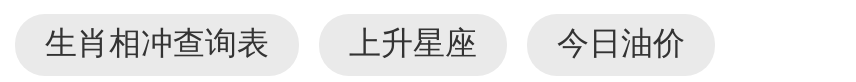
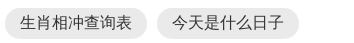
[349,26,685,60] 上升星座 | 今日油价 -> [172,14,284,31] 今天是什么日子

